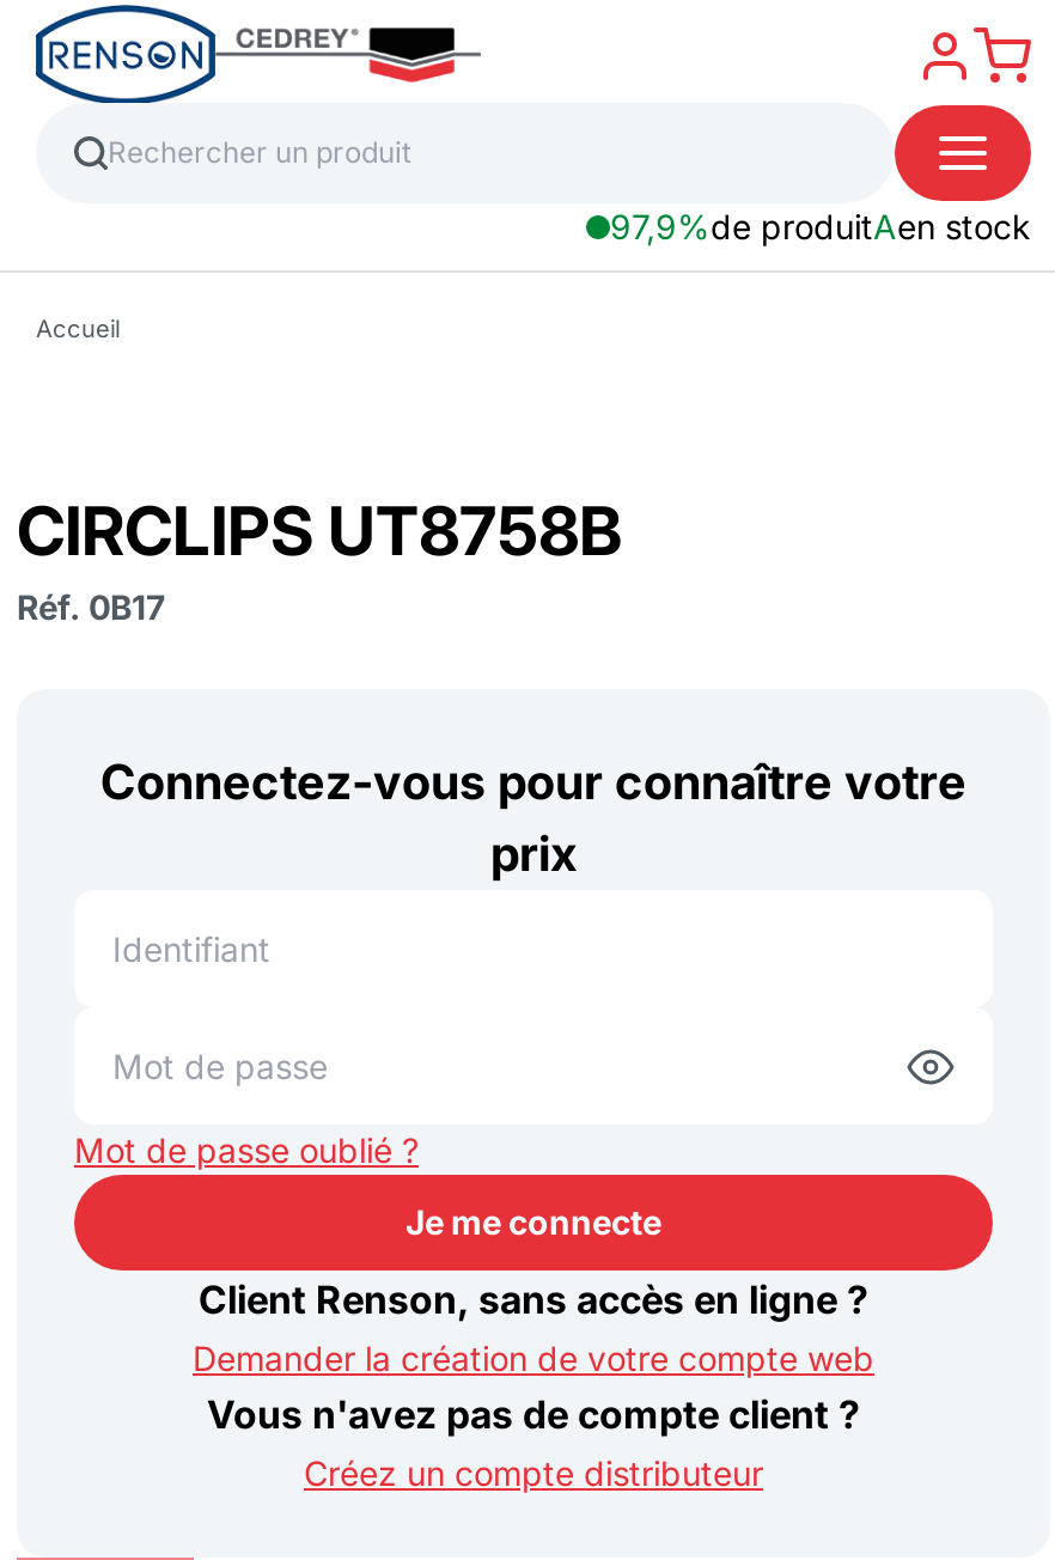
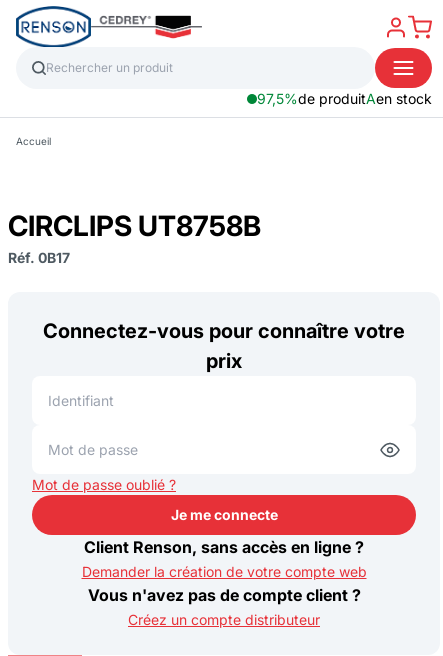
[610,206,1031,246] 97,9%de produitAen stock -> [257,90,432,107] 97,5%de produitAen stock

